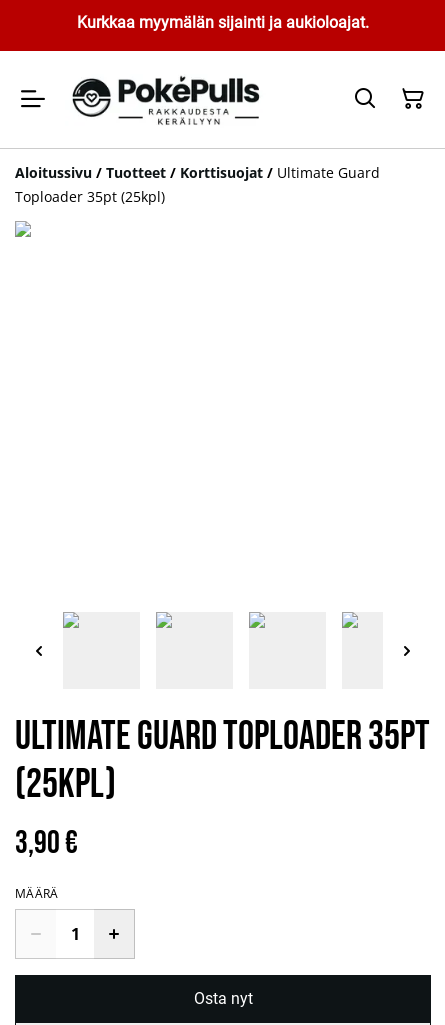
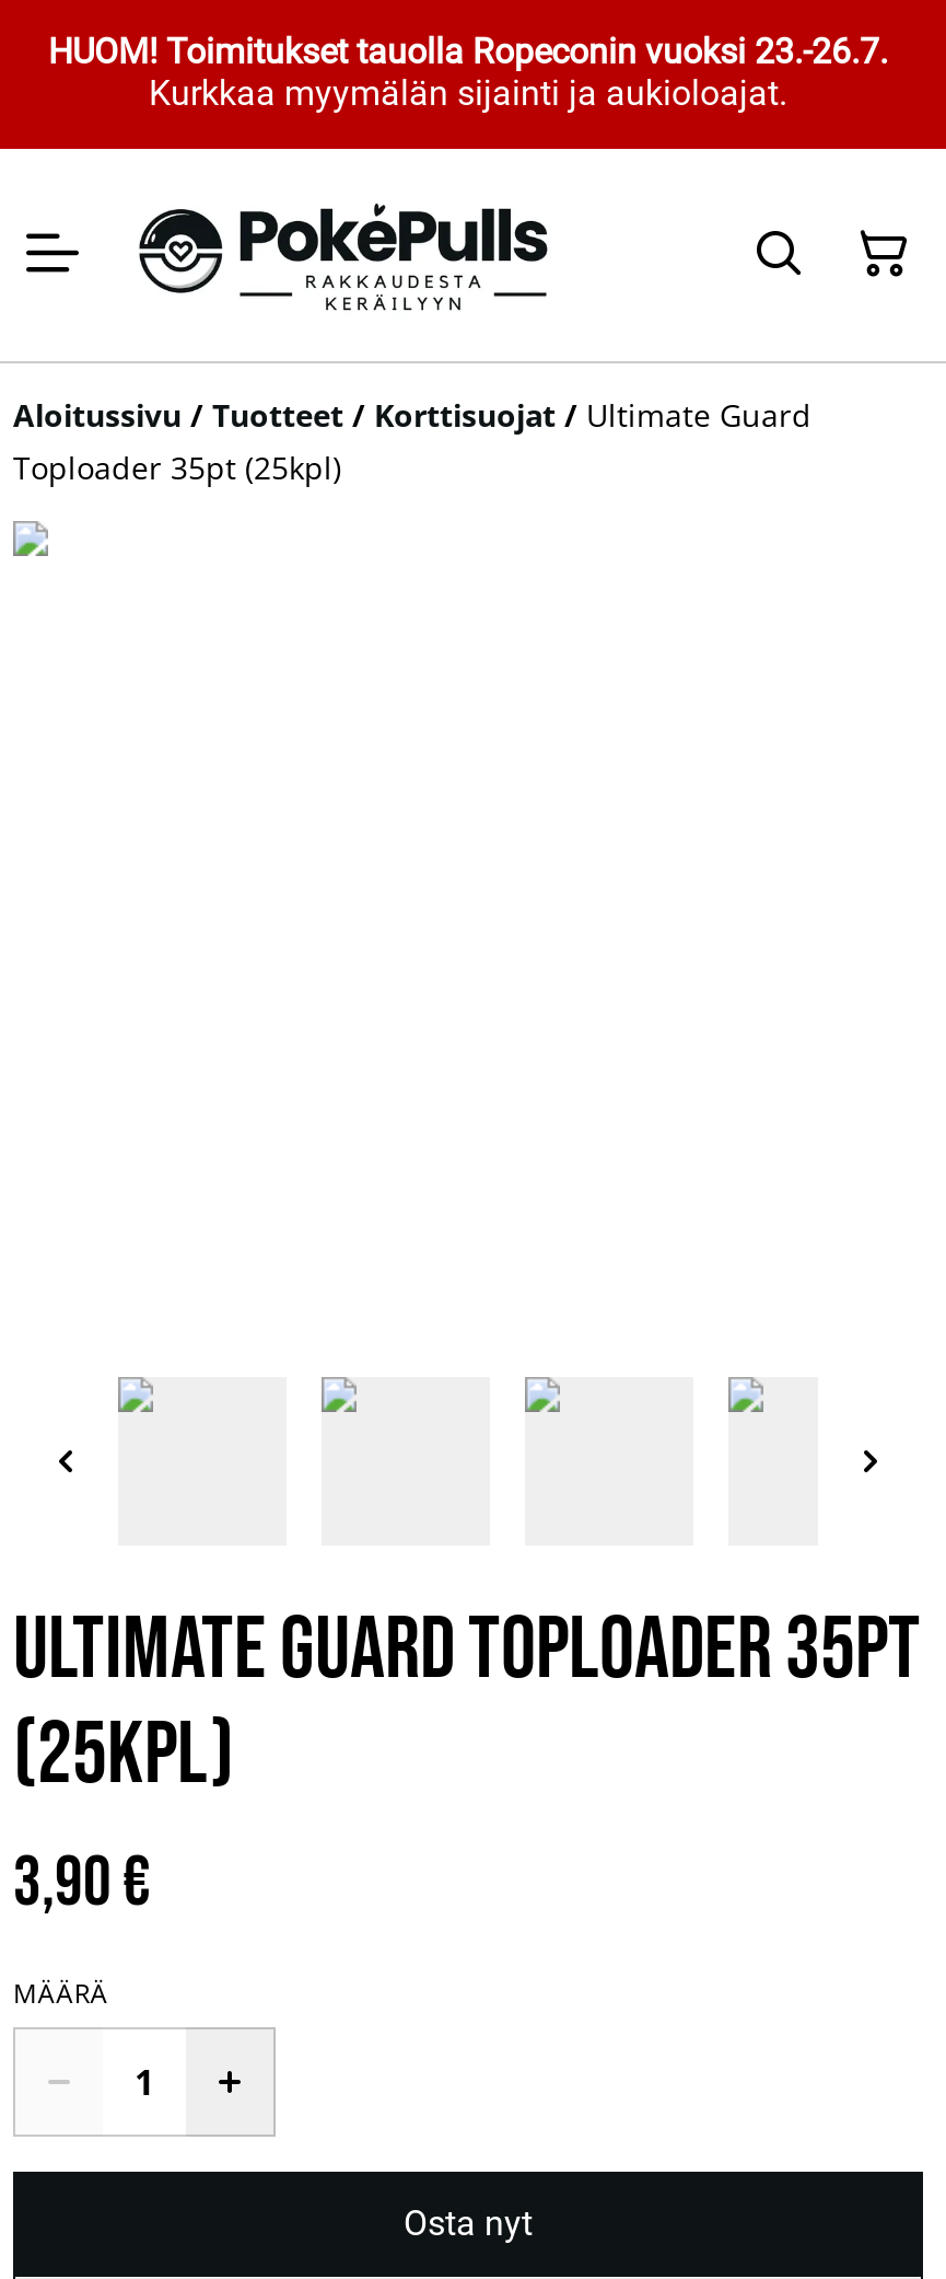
none -> [48,31,888,72] HUOM! Toimitukset tauolla Ropeconin vuoksi 23.-26.7.

